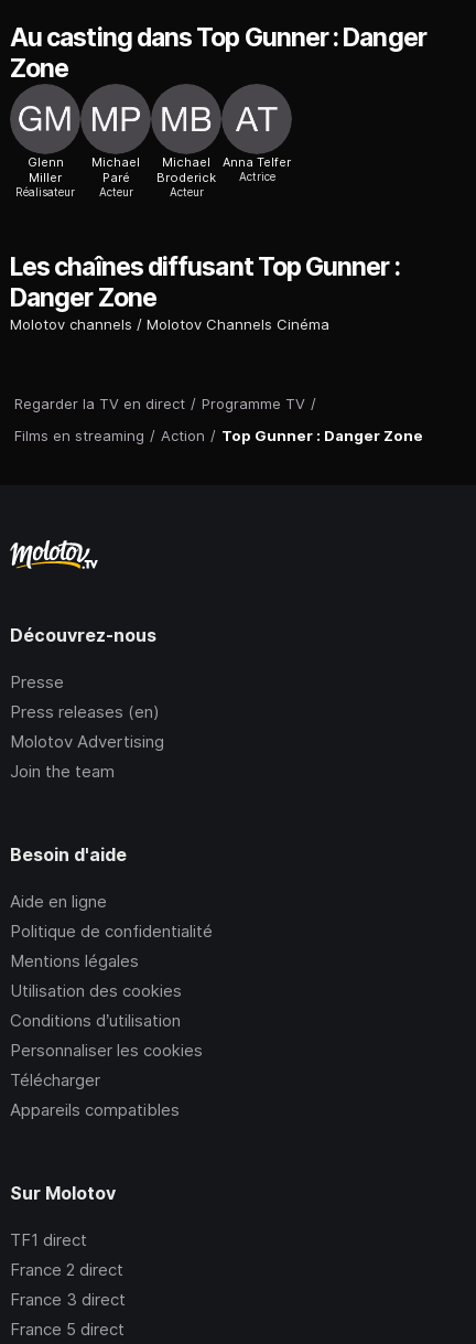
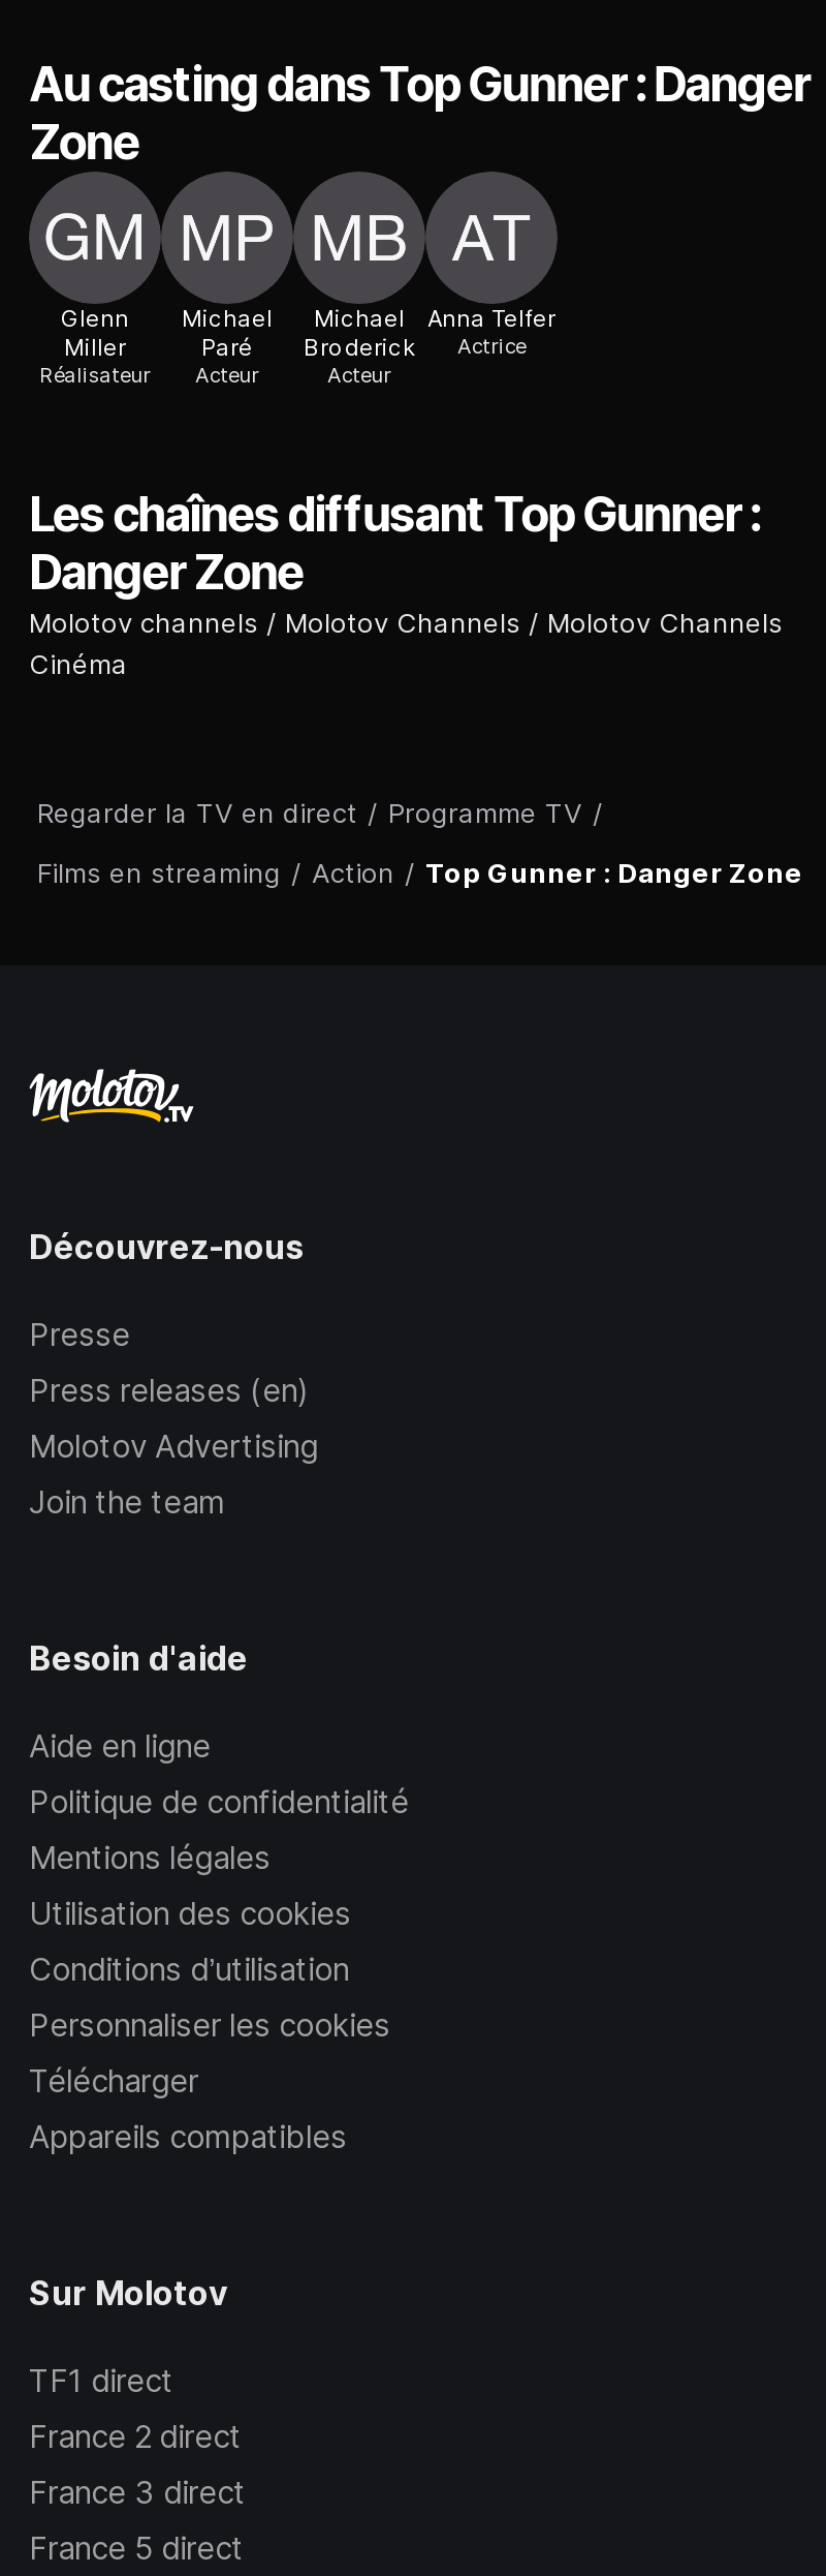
[147,316,329,333] Molotov Channels Cinéma -> [29,606,783,681] Molotov Channels | Molotov Channels | Cinéma

